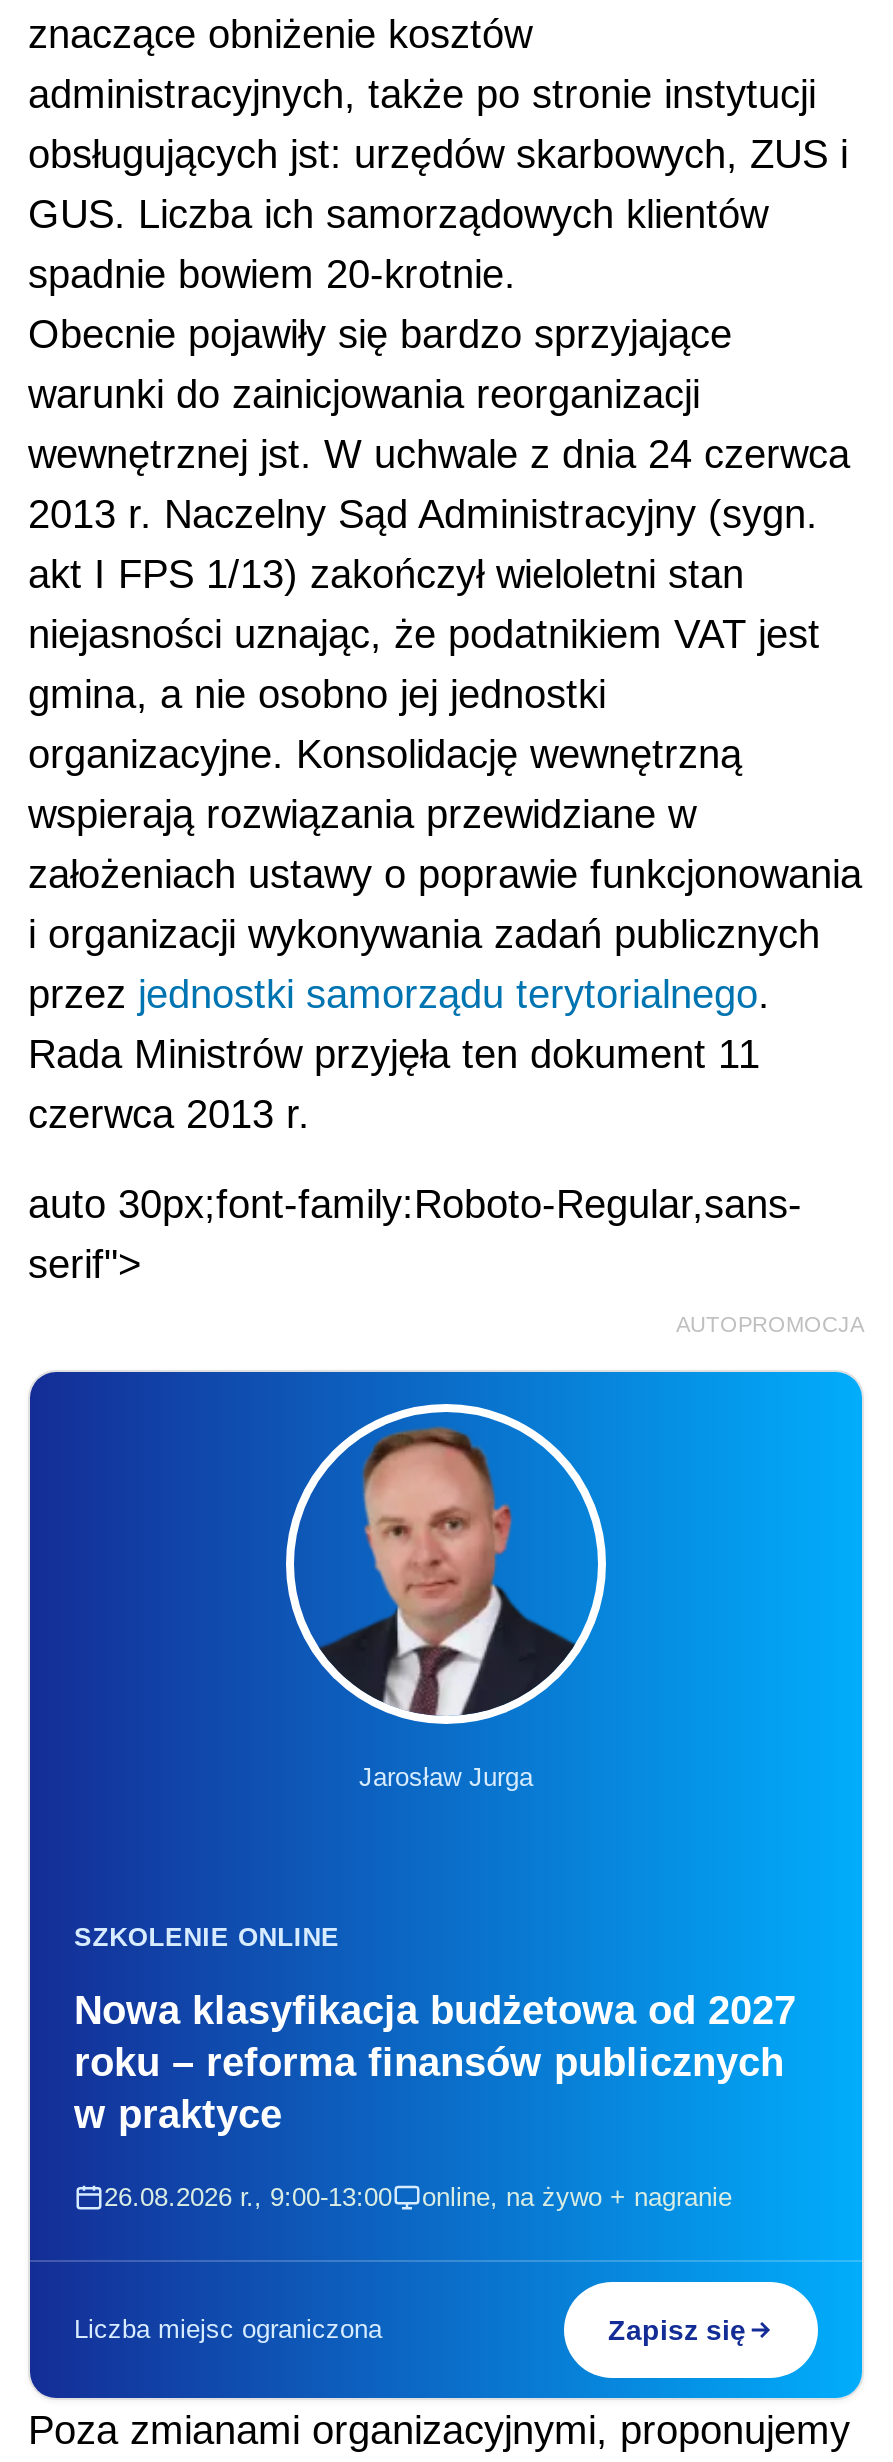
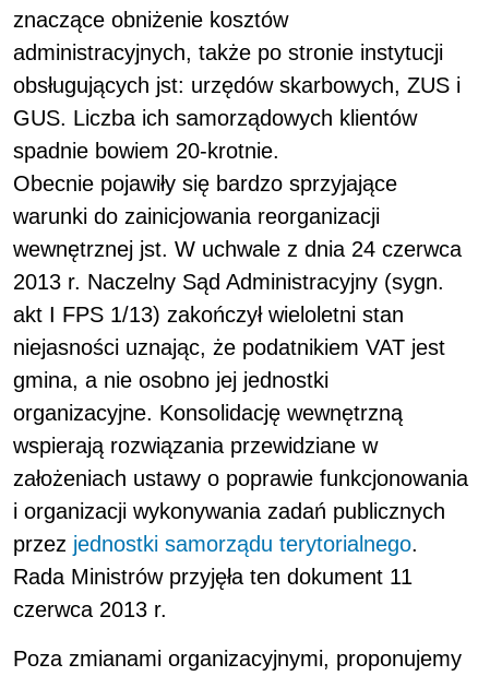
[28,1181,864,1335] auto 30px;font-family:Roboto-Regular,sans- | serif"> | AUTOPROMOCJA -> none
[28,1370,864,2400] [image] | Jarosław Jurga -> none
[74,1921,796,2211] SZKOLENIE ONLINE | Nowa klasyfikacja budżetowa od 2027 | roku – reforma finansów publicznych | w praktyce | 26.08.2026 r., 9:00-13:00 | online, na żywo + nagranie -> none
[74,2313,746,2345] Liczba miejsc ograniczona | Zapisz się -> none

